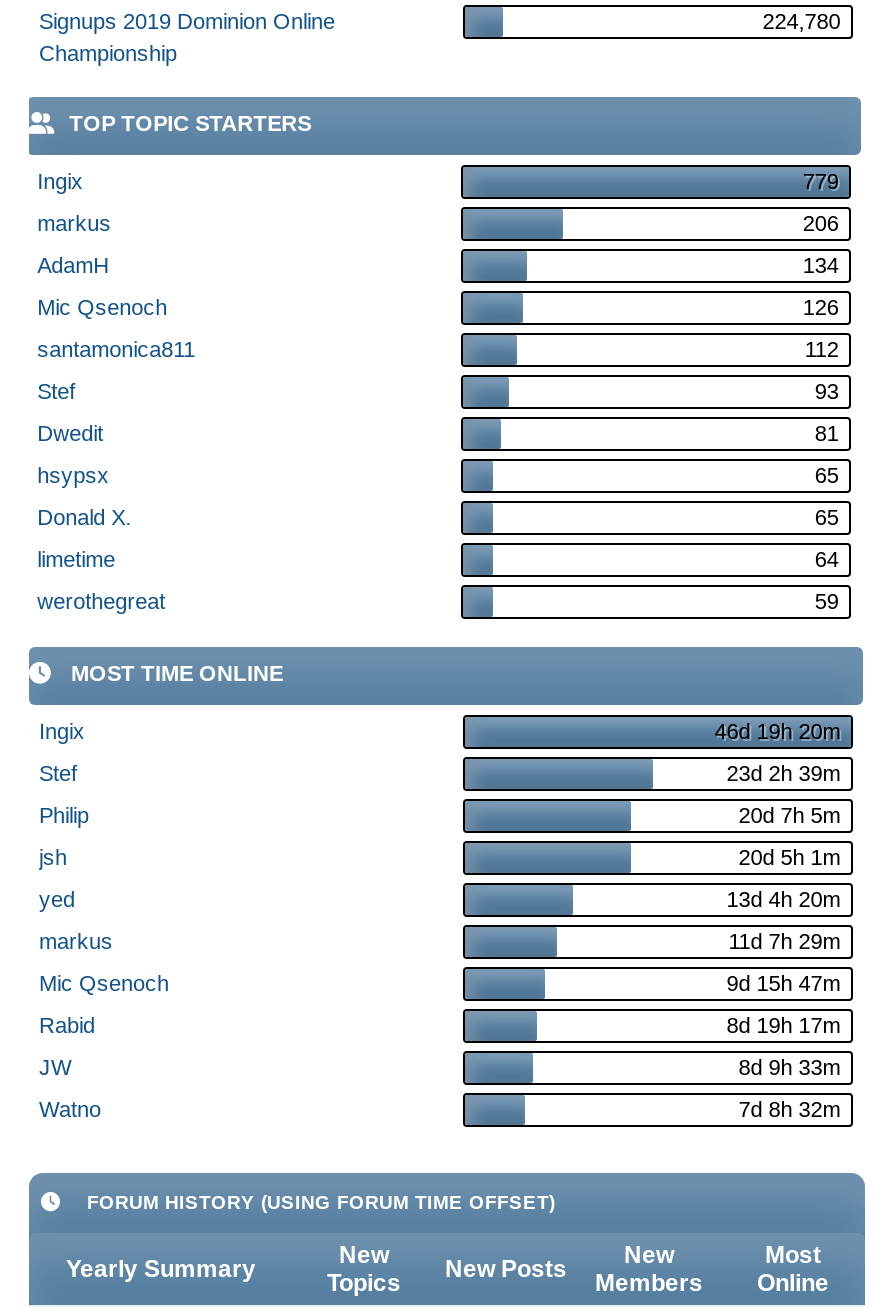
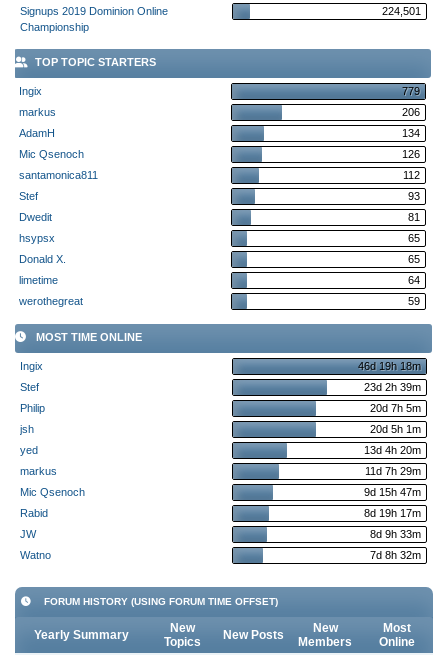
[762,9,840,33] 224,780 -> [382,5,421,17] 224,501
[714,719,840,743] 46d 19h 20m -> [358,360,421,372] 46d 19h 18m

